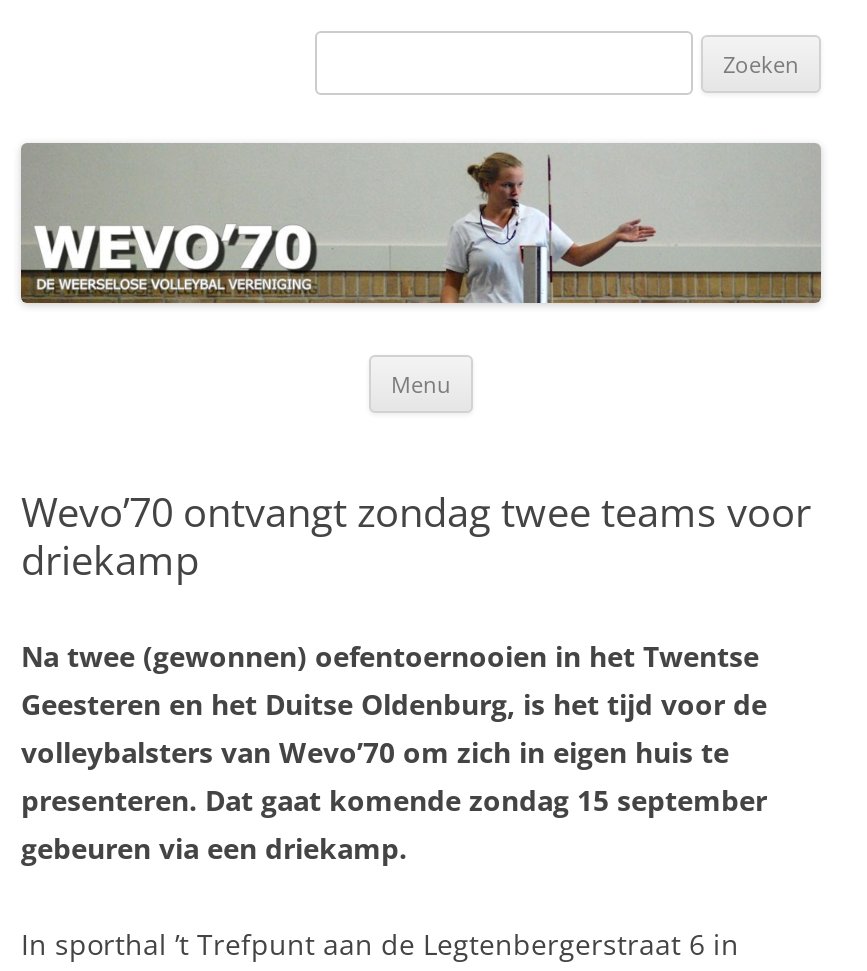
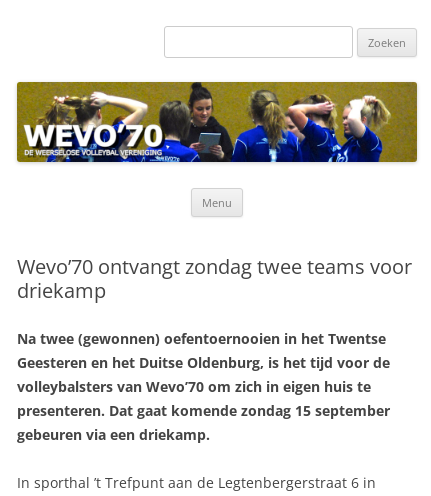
[19,141,823,305] [image] -> [16,81,417,163] [image]

